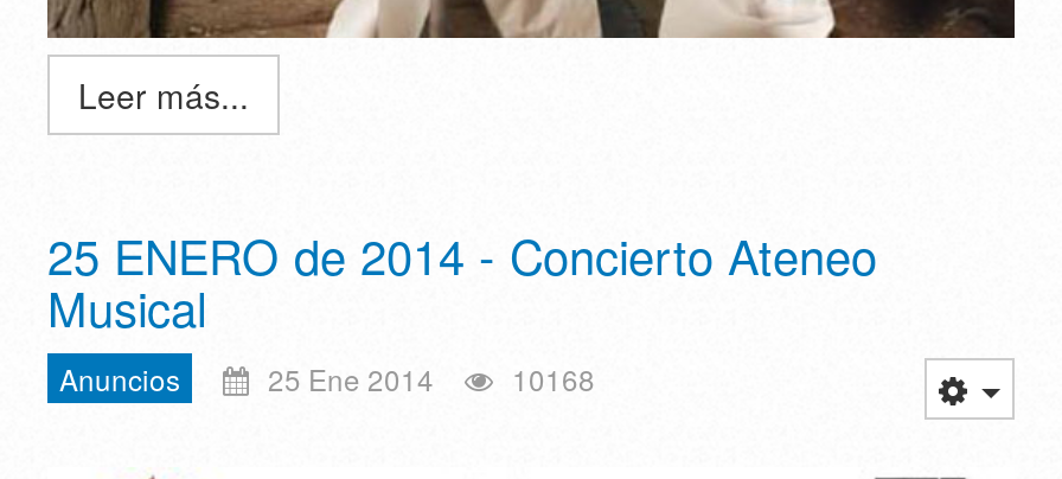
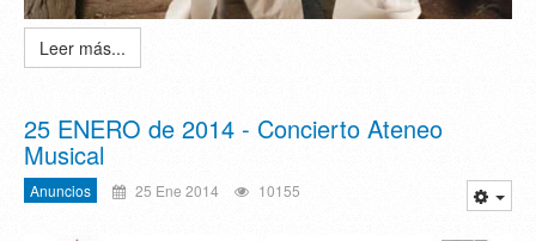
[59,359,595,399] Anuncios 25 Ene 2014 10168 -> [30,180,300,201] Anuncios 25 Ene 2014 10155

